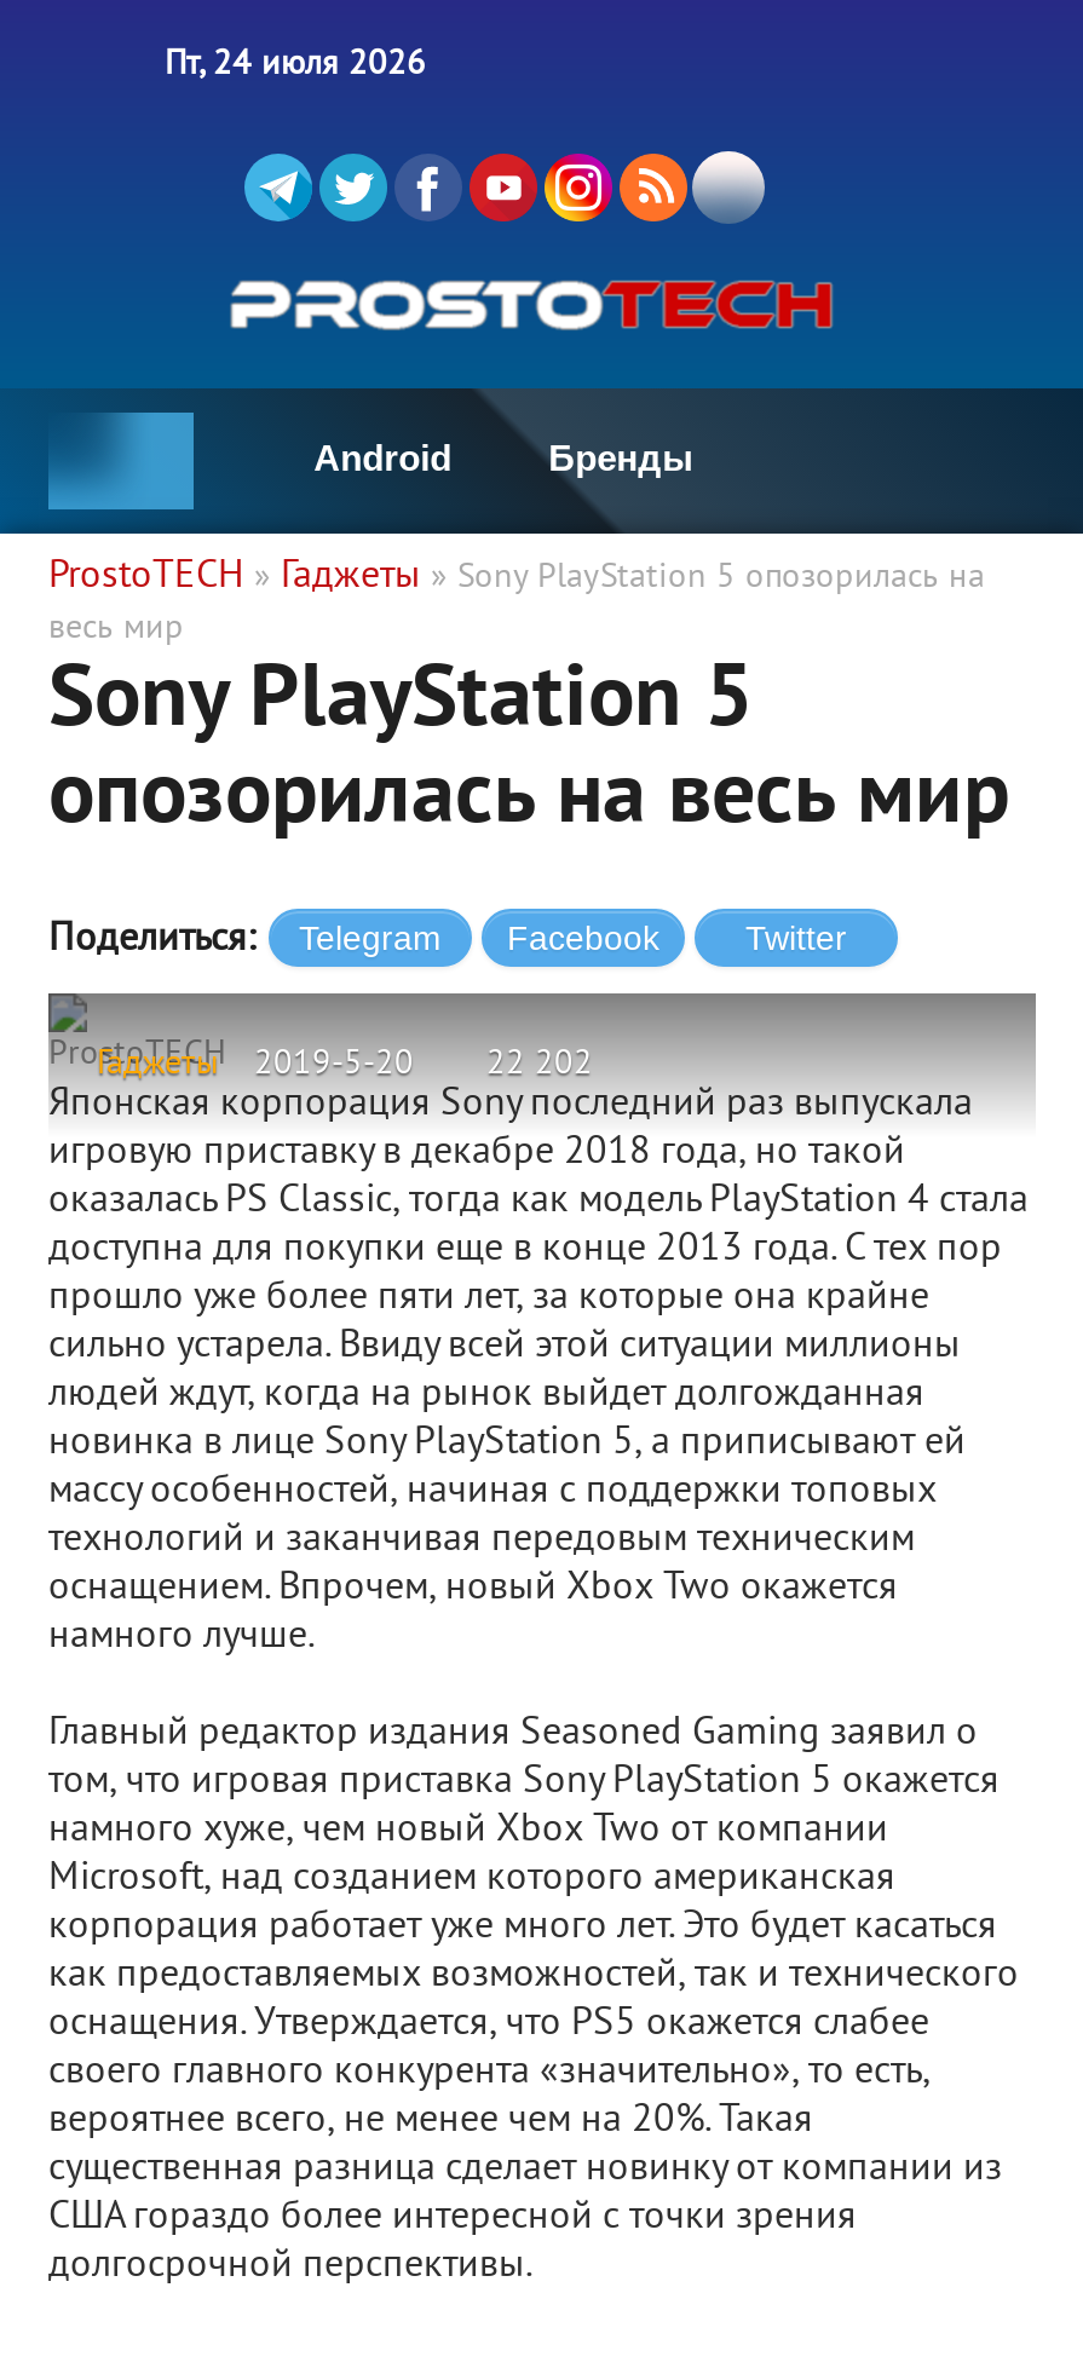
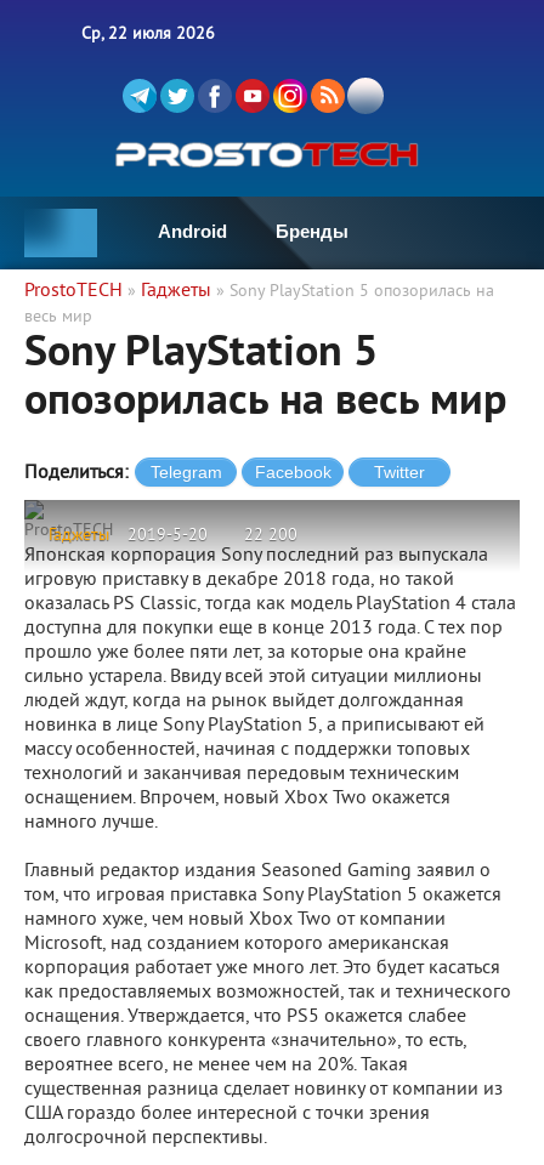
[165,45,426,86] Пт, 24 июля 2026 -> [81,24,215,45] Ср, 22 июля 2026
[486,1044,593,1085] 22 202 -> [244,525,297,546] 22 200

